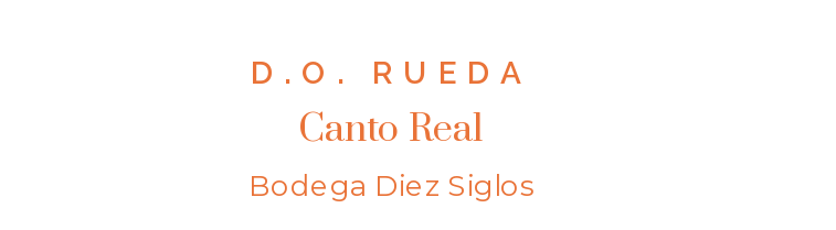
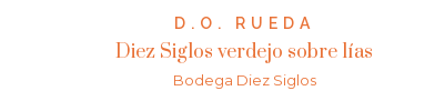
[298,105,484,153] Canto Real -> [115,40,373,64] Diez Siglos verdejo sobre lías

